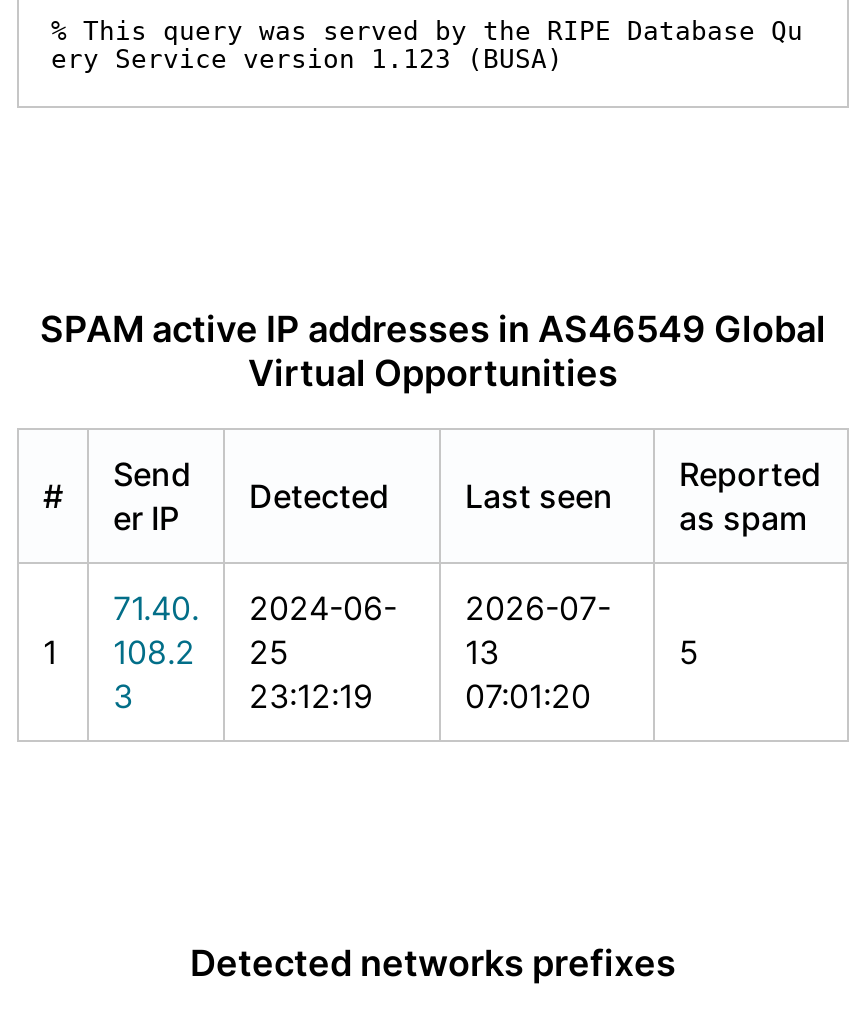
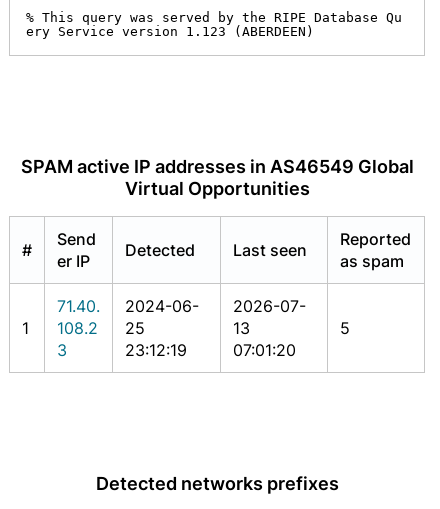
[51,44,563,74] ery Service version 1.123 (BUSA) -> [26,24,314,39] ery Service version 1.123 (ABERDEEN)

